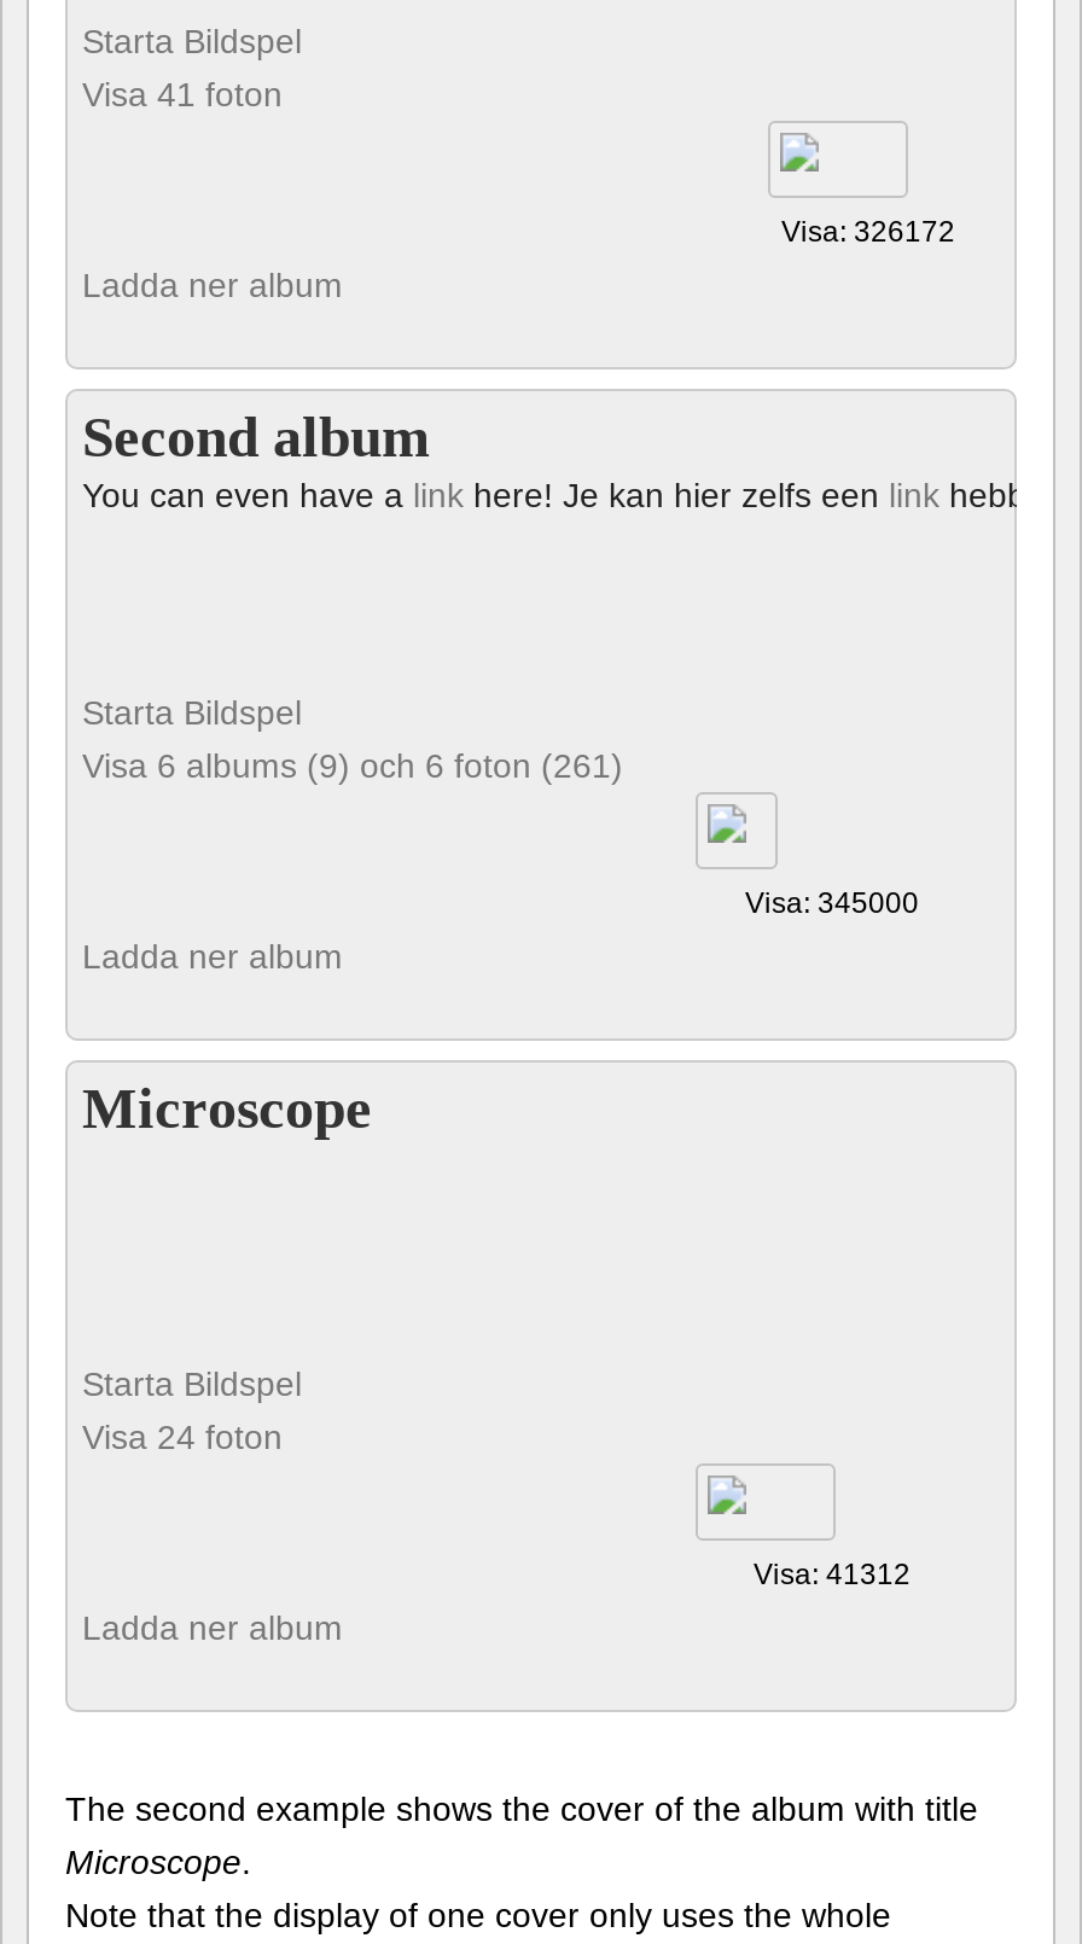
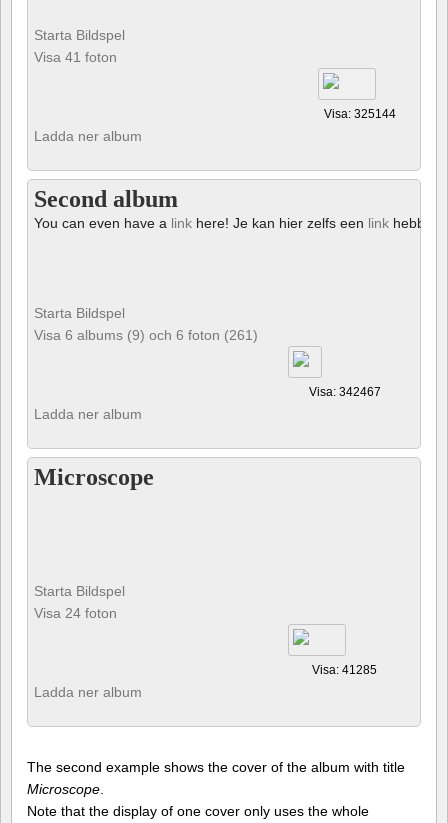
[781,214,955,248] Visa: 326172 -> [323,107,395,121] Visa: 325144
[745,886,919,919] Visa: 345000 -> [308,385,380,399] Visa: 342467
[754,1557,911,1591] Visa: 41312 -> [312,663,377,677] Visa: 41285

